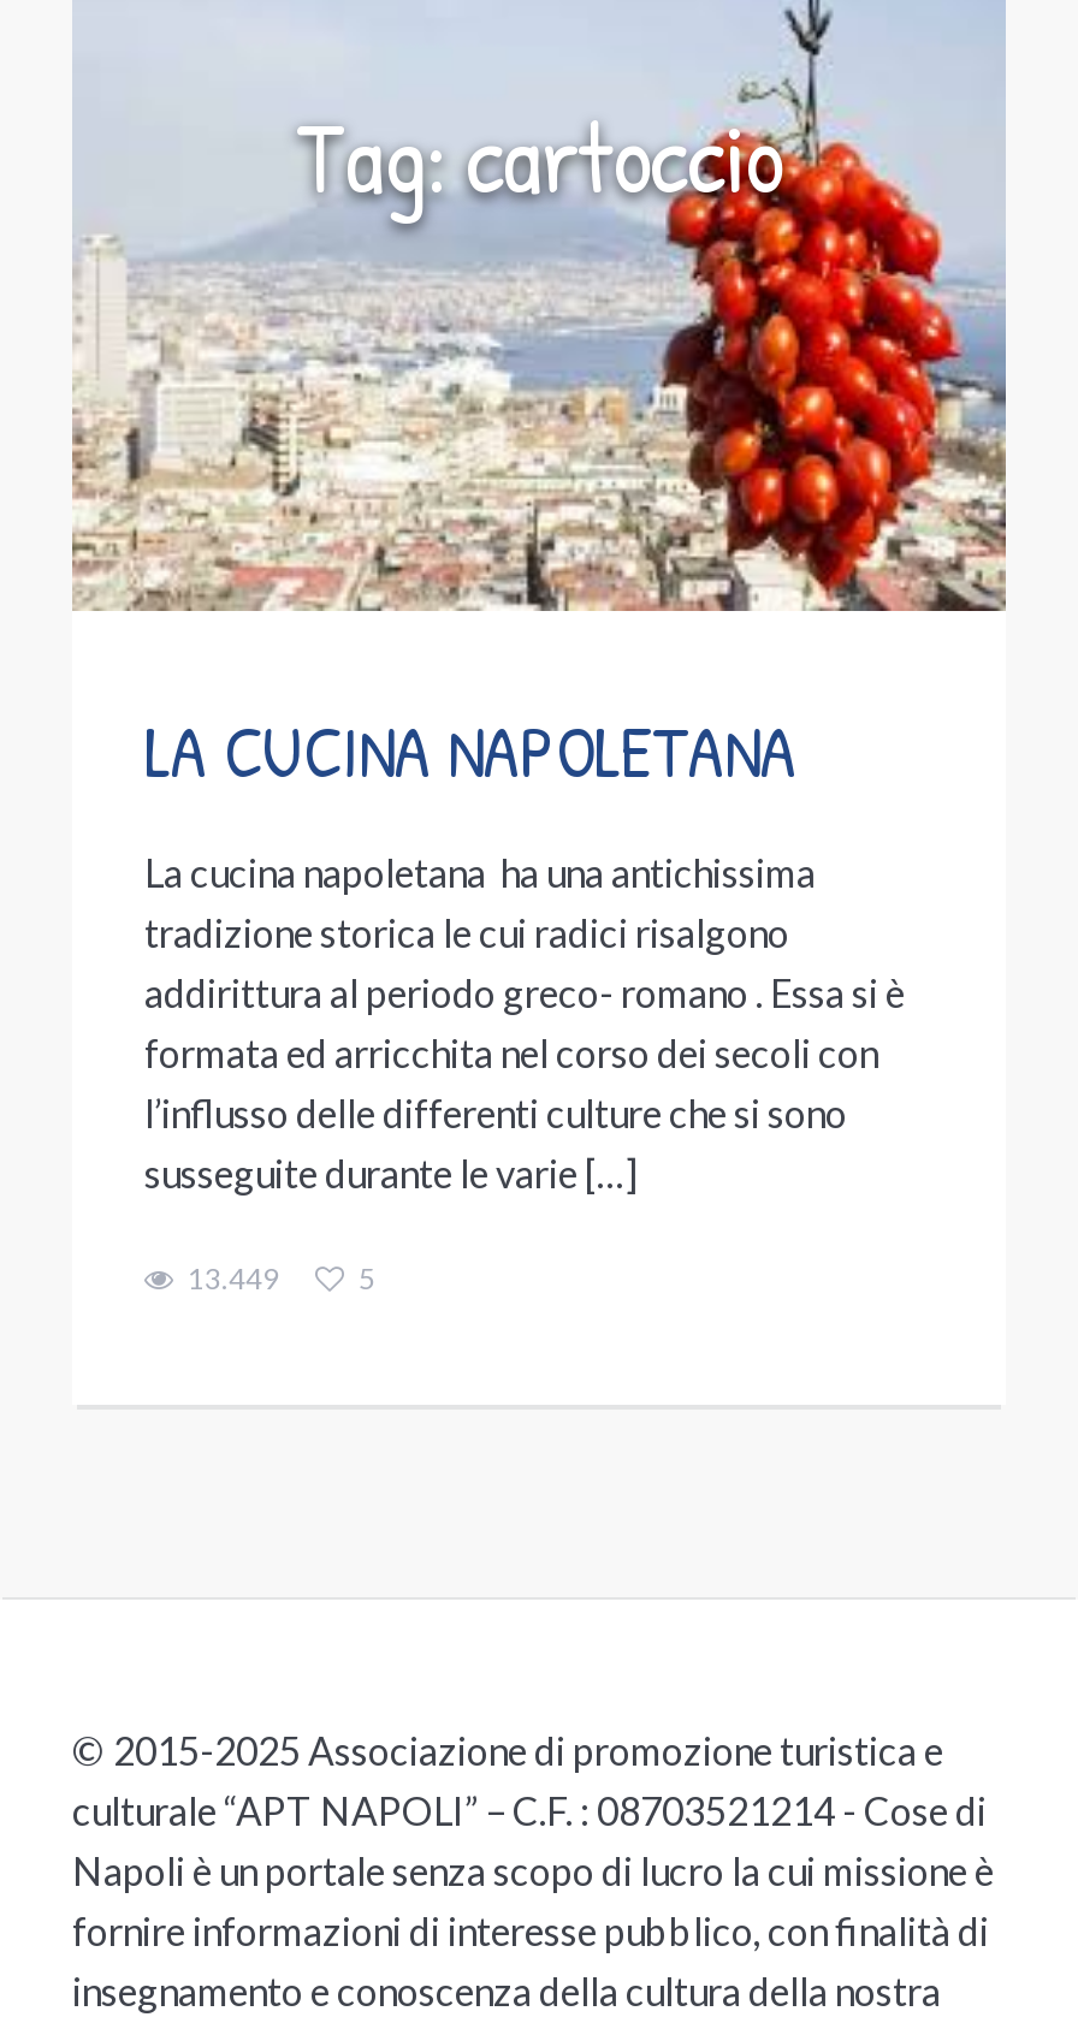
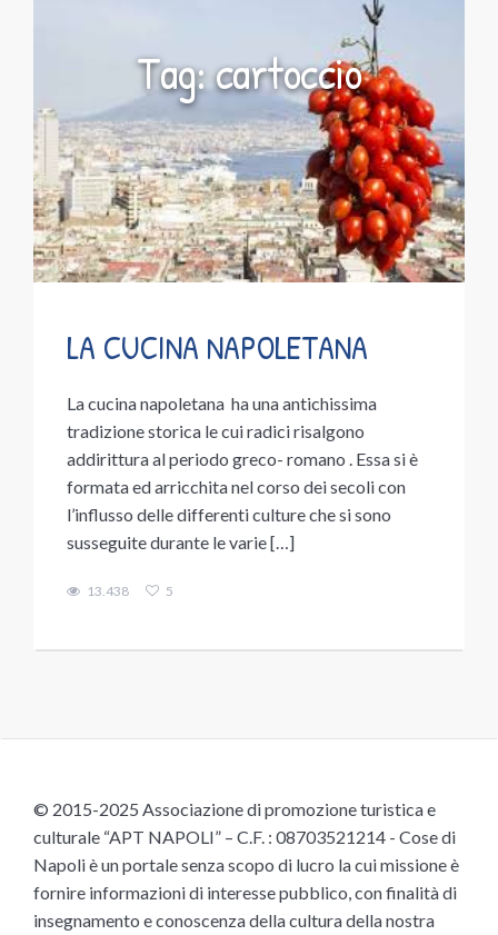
[188,1261,279,1297] 13.449 -> [87,583,129,599] 13.438

